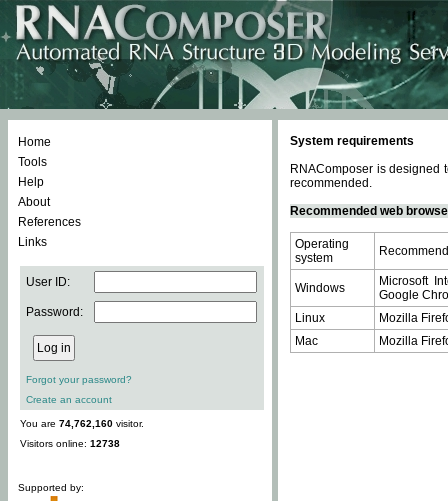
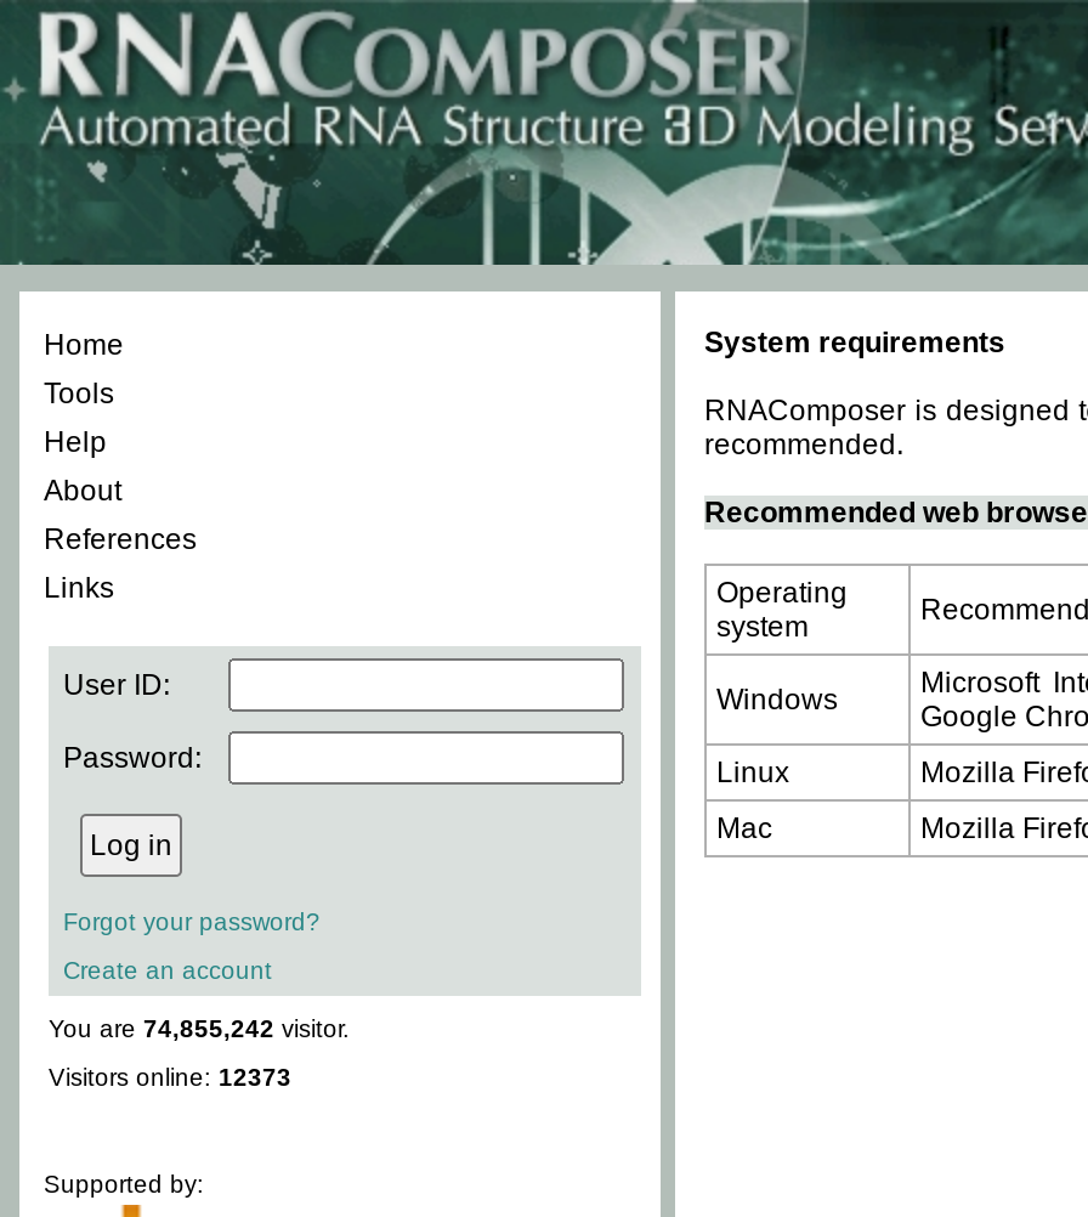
[20,418,144,429] You are 74,762,160 visitor. -> [49,1015,350,1042] You are 74,855,242 visitor.
[20,438,120,449] Visitors online: 12738 -> [49,1064,291,1091] Visitors online: 12373

